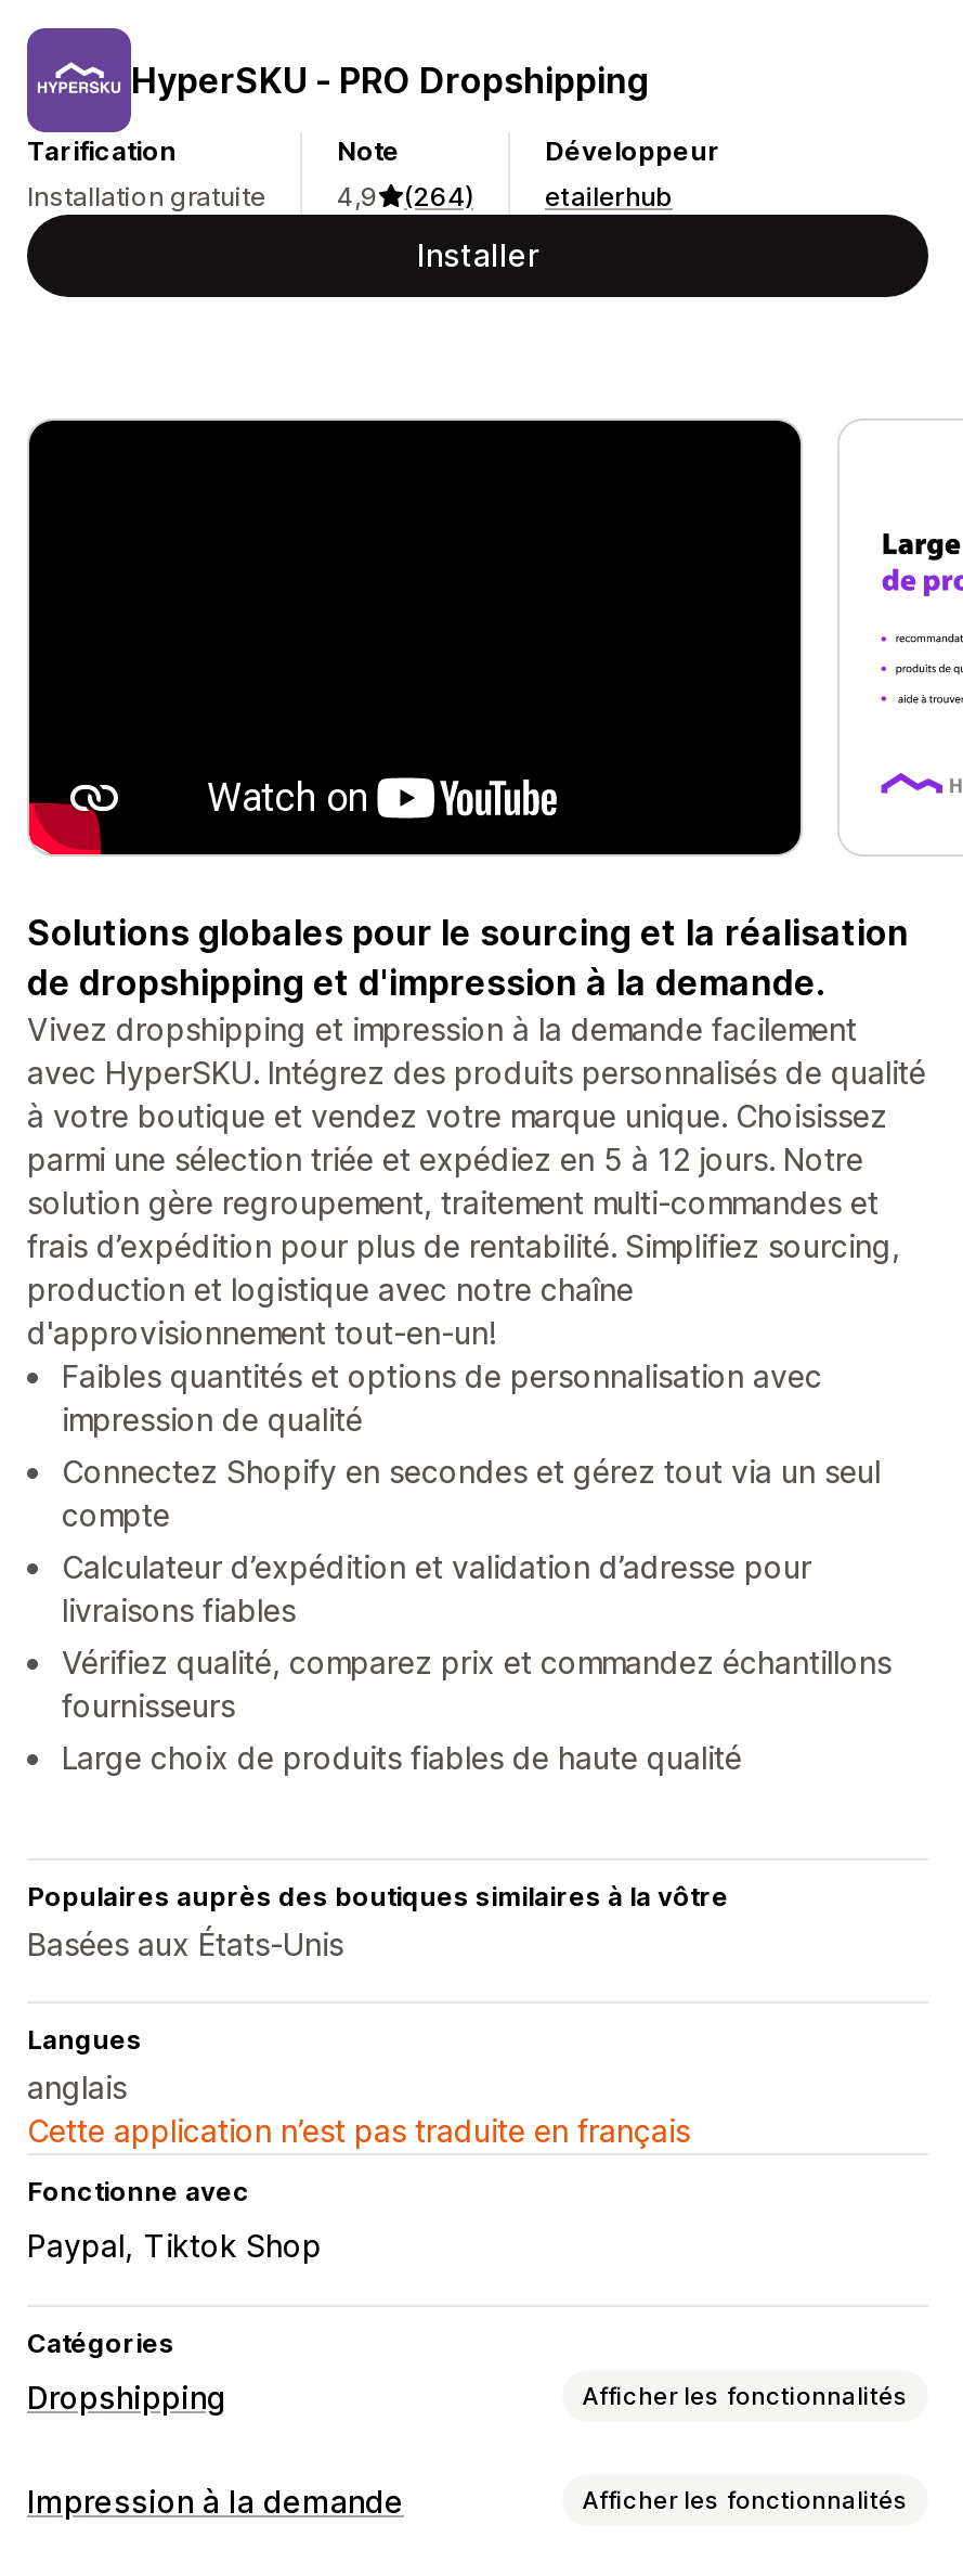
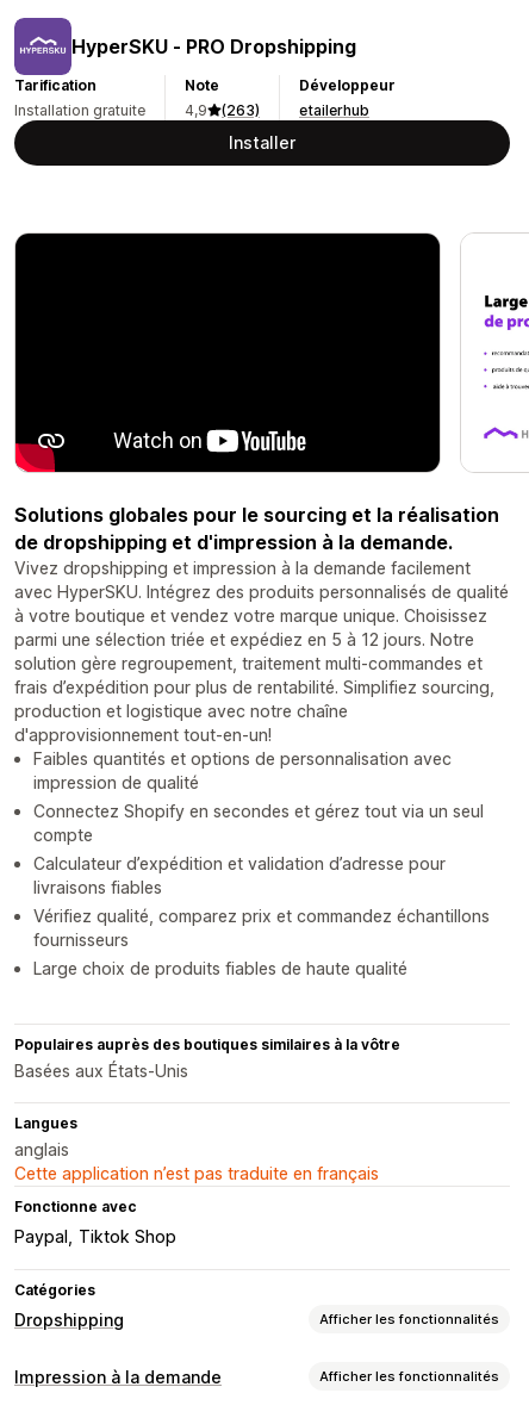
[337,180,473,212] 4,9 (264) -> [185,101,260,119] 4,9 (263)

